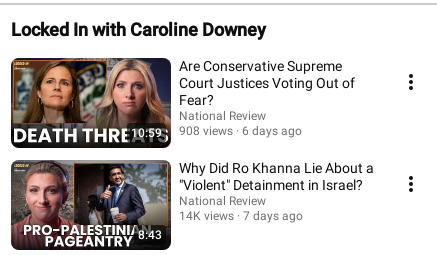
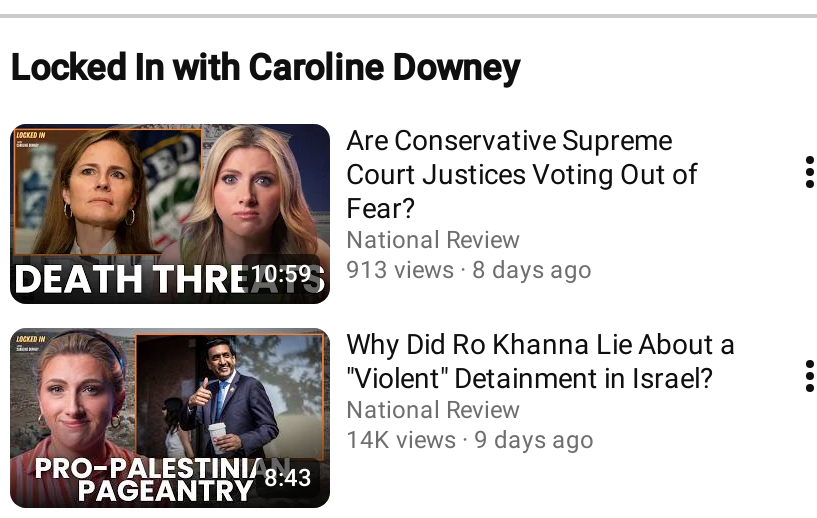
[179,123,233,137] 908 views -> [346,255,454,283] 913 views
[242,123,302,137] 6 days ago -> [472,255,592,283] 8 days ago
[179,208,303,222] 14K views 7 days ago -> [346,425,594,453] 14K views 9 days ago

